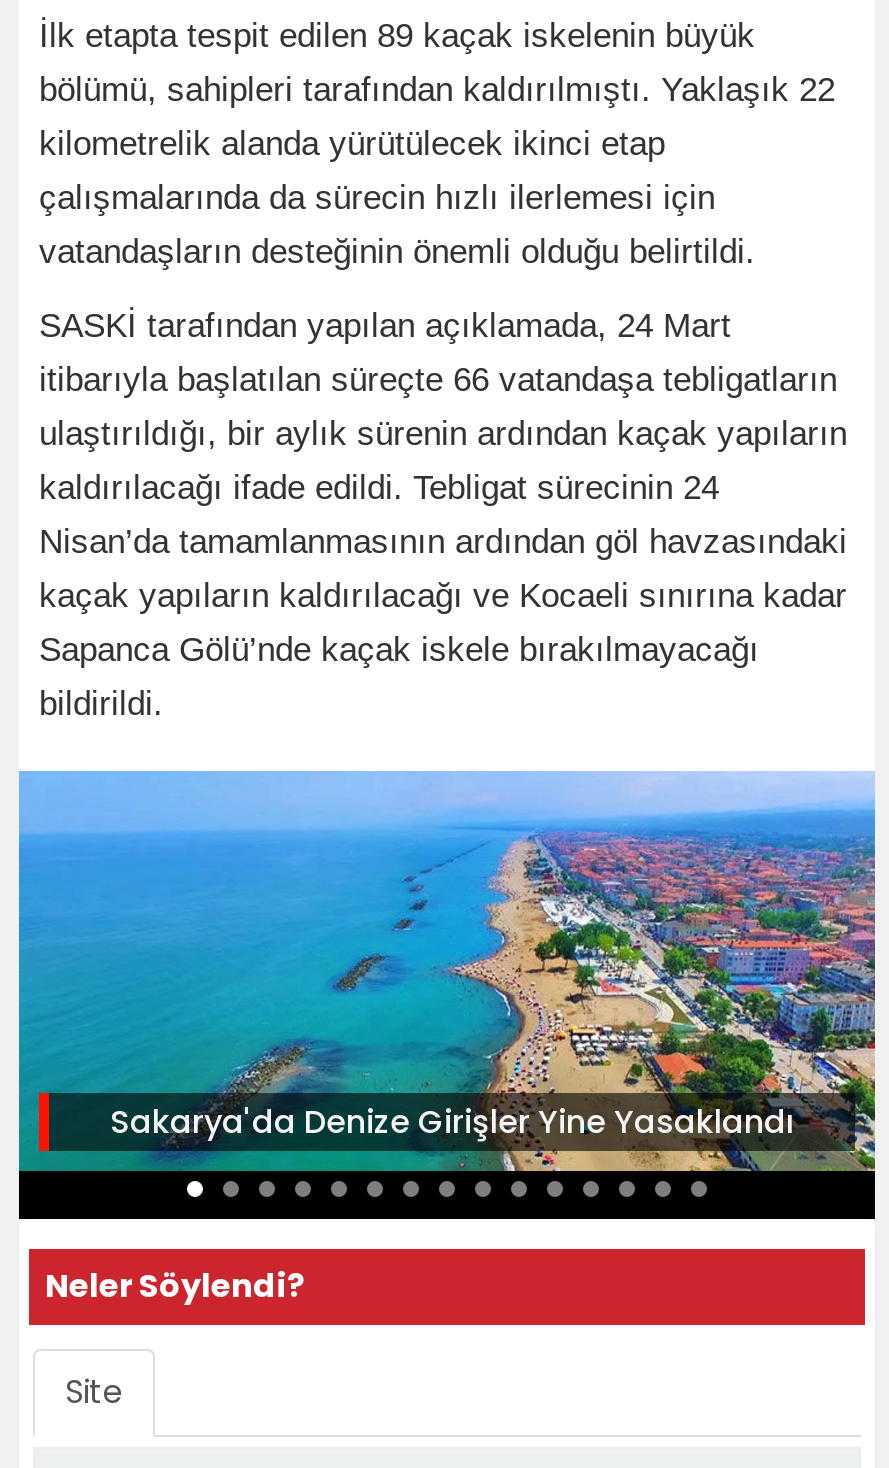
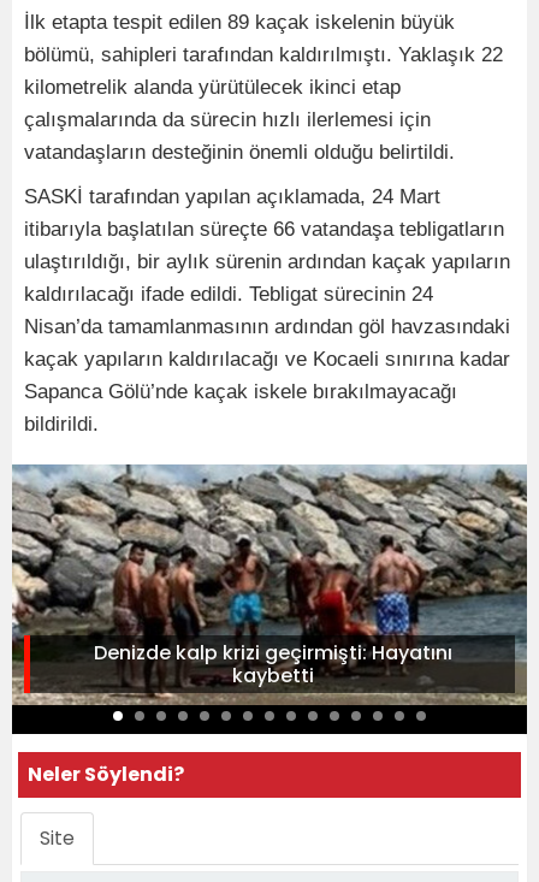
[17,771,877,1173] [image] | Sakarya'da Denize Girişler Yine Yasaklandı -> [11,463,528,706] [image] | Denizde kalp krizi geçirmişti: Hayatını | kaybetti

